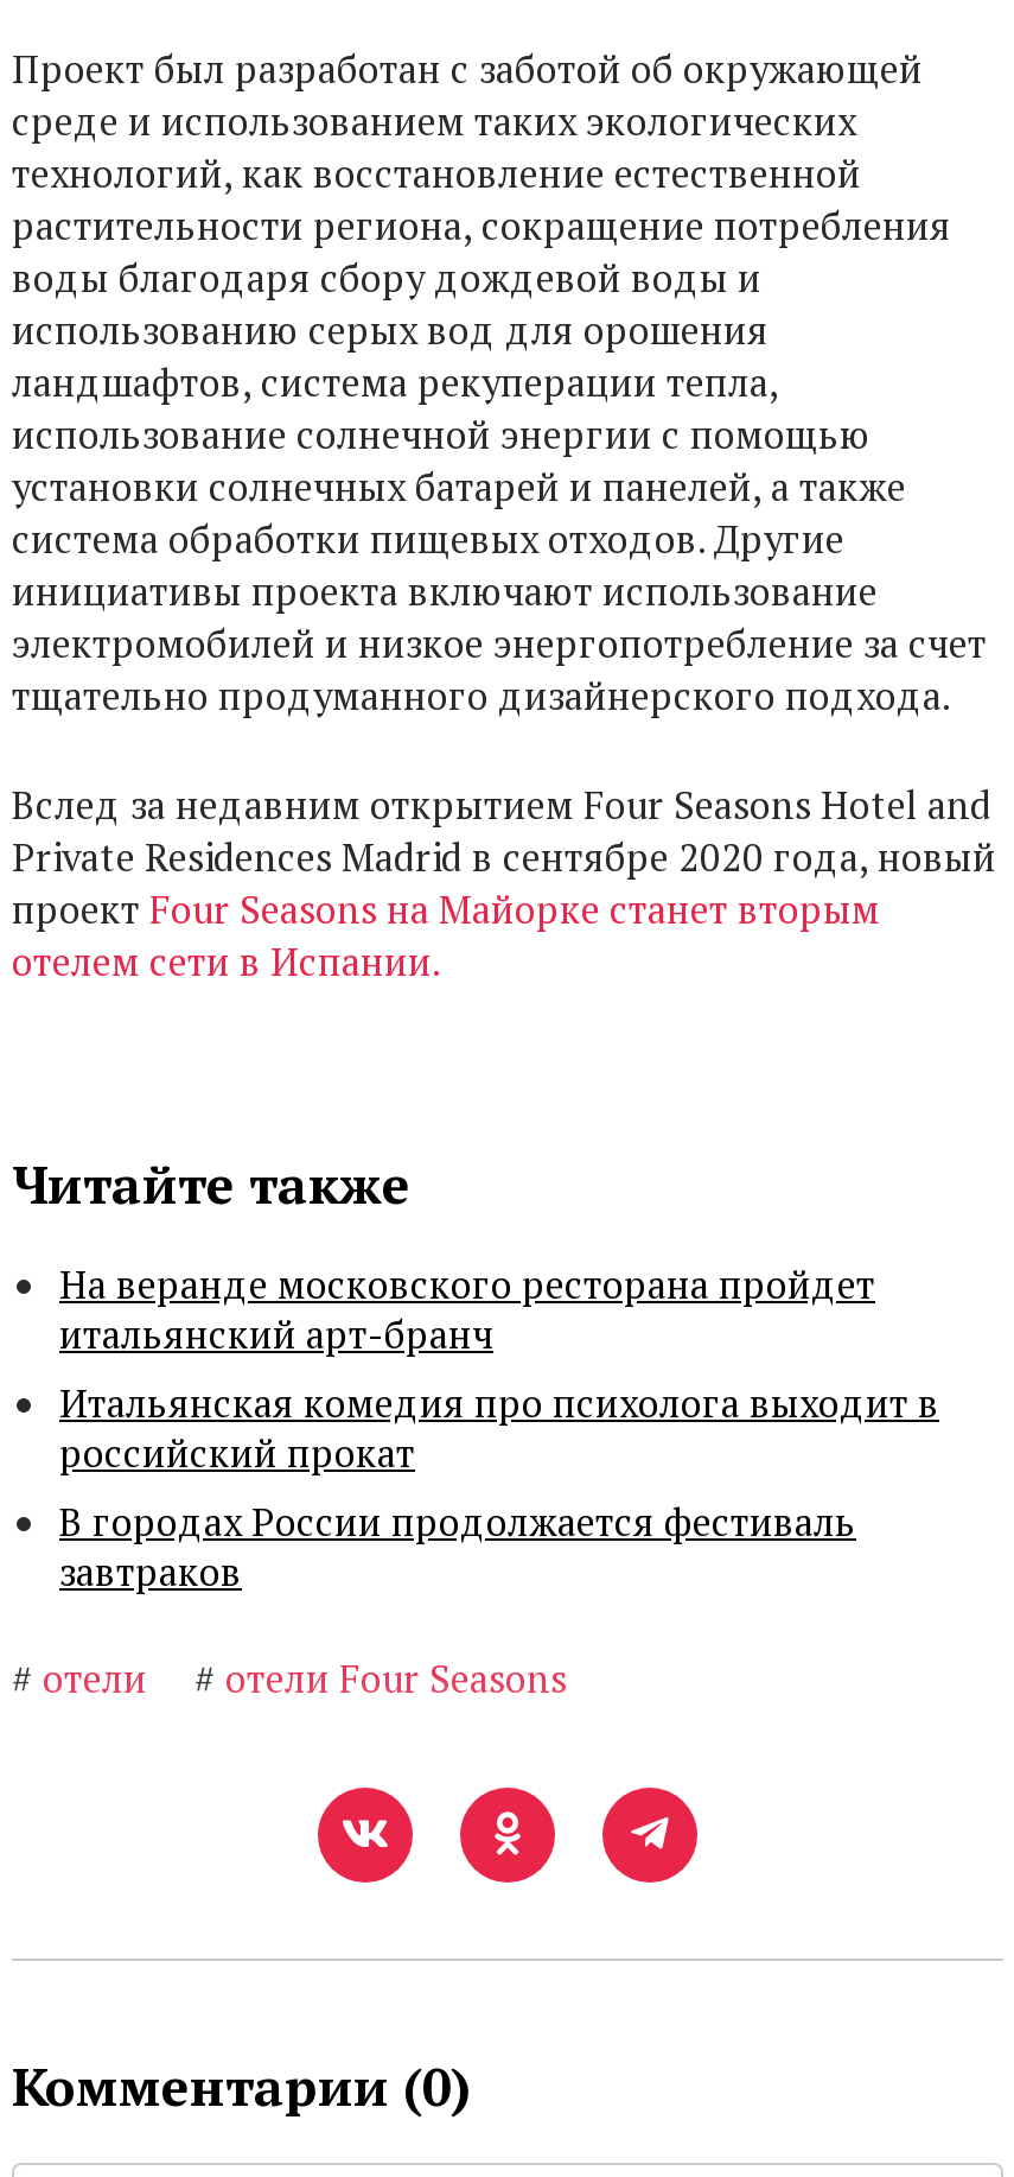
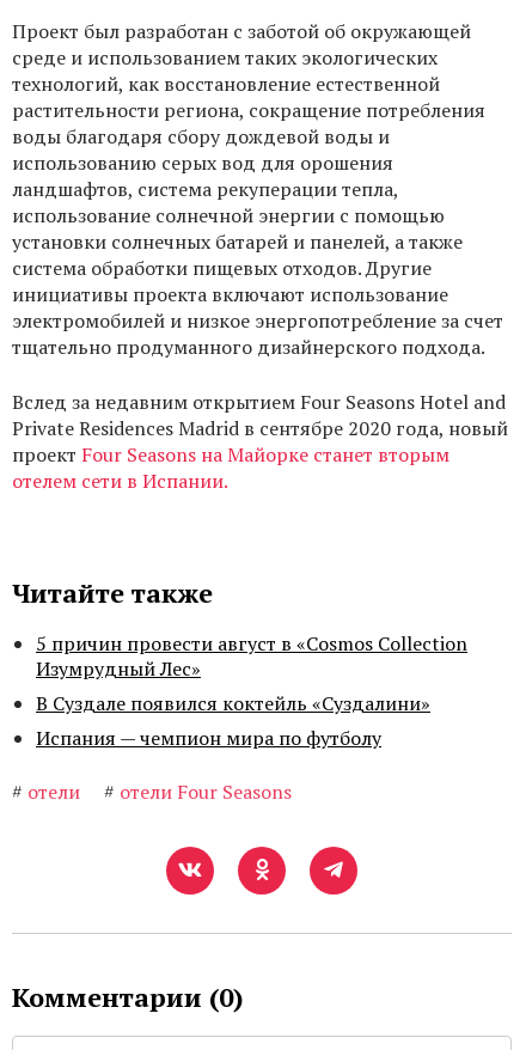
[59,1259,939,1598] На веранде московского ресторана пройдет | итальянский арт-бранч | Итальянская комедия про психолога выходит в | российский прокат | В городах России продолжается фестиваль | завтраков -> [36,631,467,751] 5 причин провести август в «Cosmos Collection | Изумрудный Лес» | В Суздале появился коктейль «Суздалини» | Испания — чемпион мира по футболу

